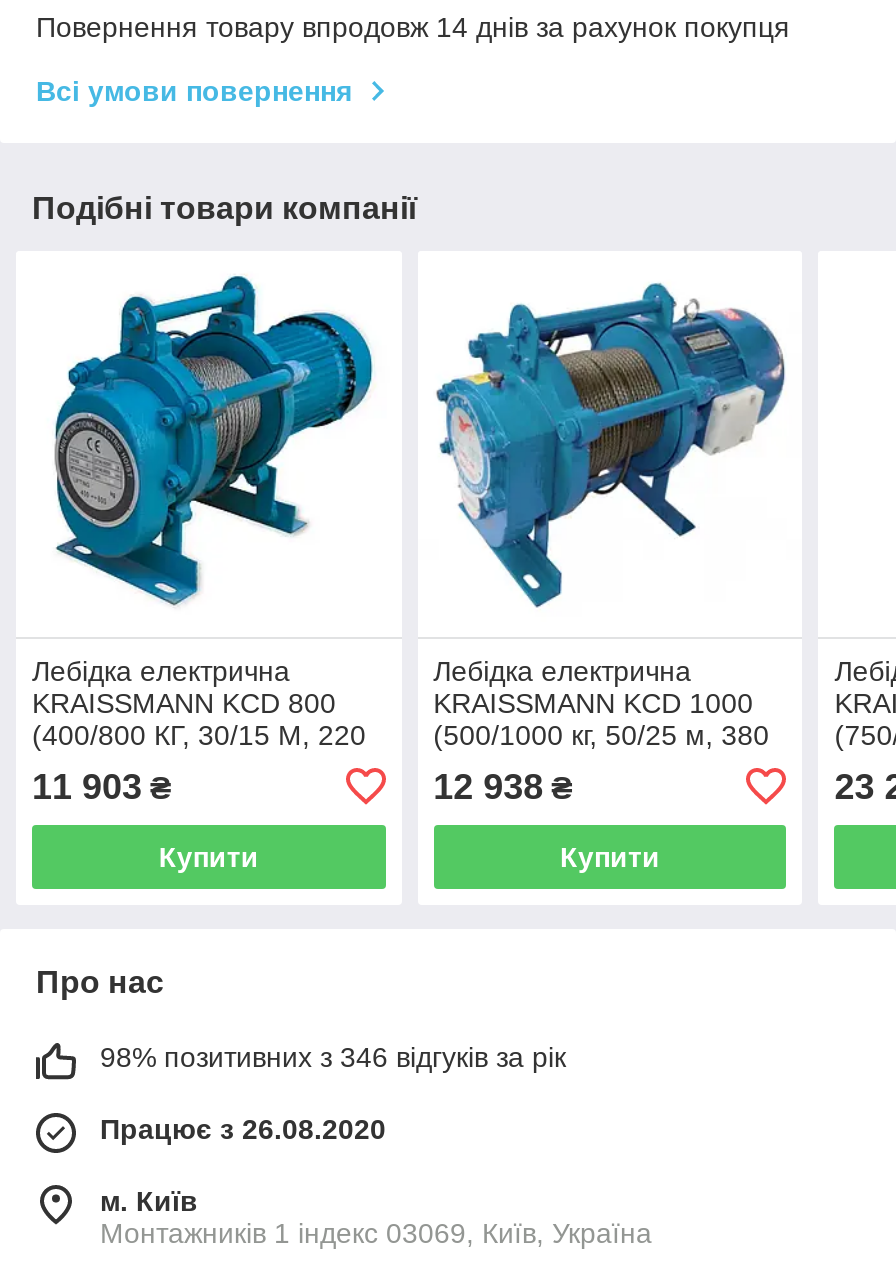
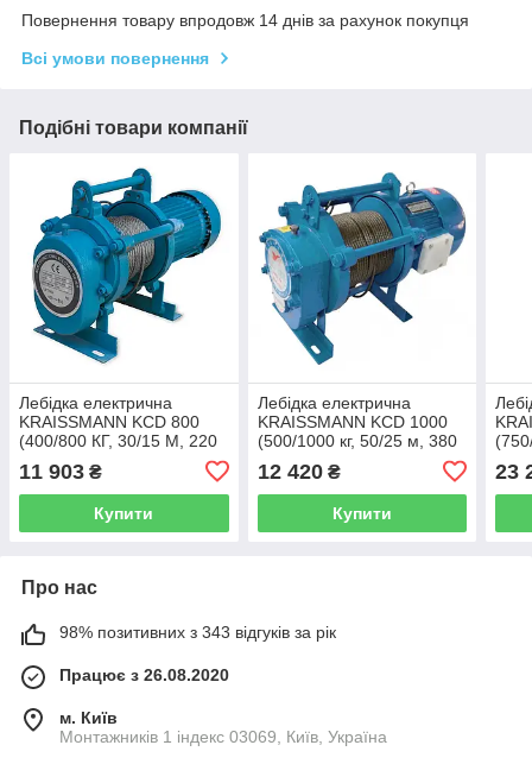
[433,767,573,807] 12 938 ₴ -> [257,460,340,483] 12 420 ₴
[100,1041,566,1073] 98% позитивних з 346 відгуків за рік -> [59,622,336,641] 98% позитивних з 343 відгуків за рік

